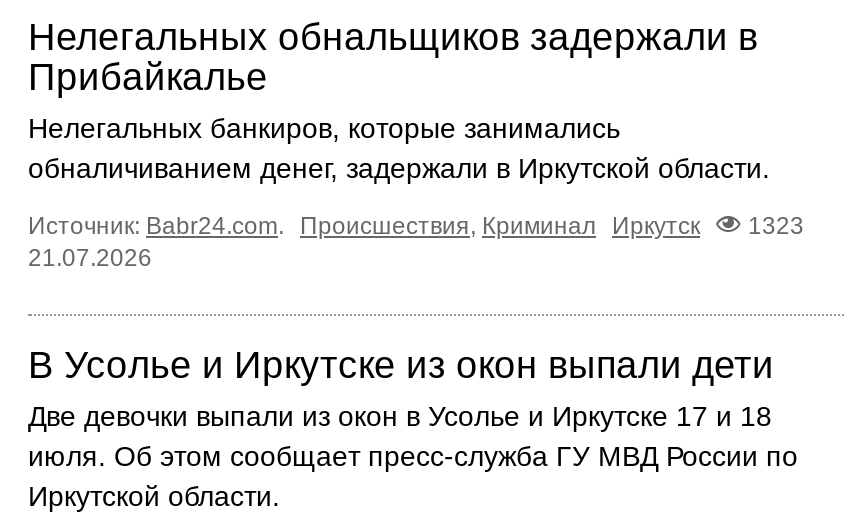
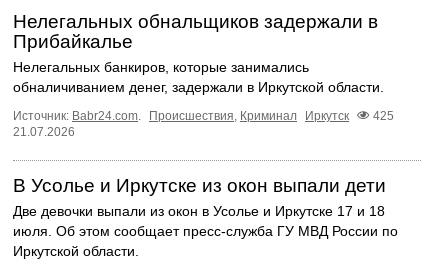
[28,212,804,240] Источник: Babr24.com. Происшествия, Криминал Иркутск 1323 -> [13,109,394,123] Источник: Babr24.com. Происшествия, Криминал Иркутск 425

